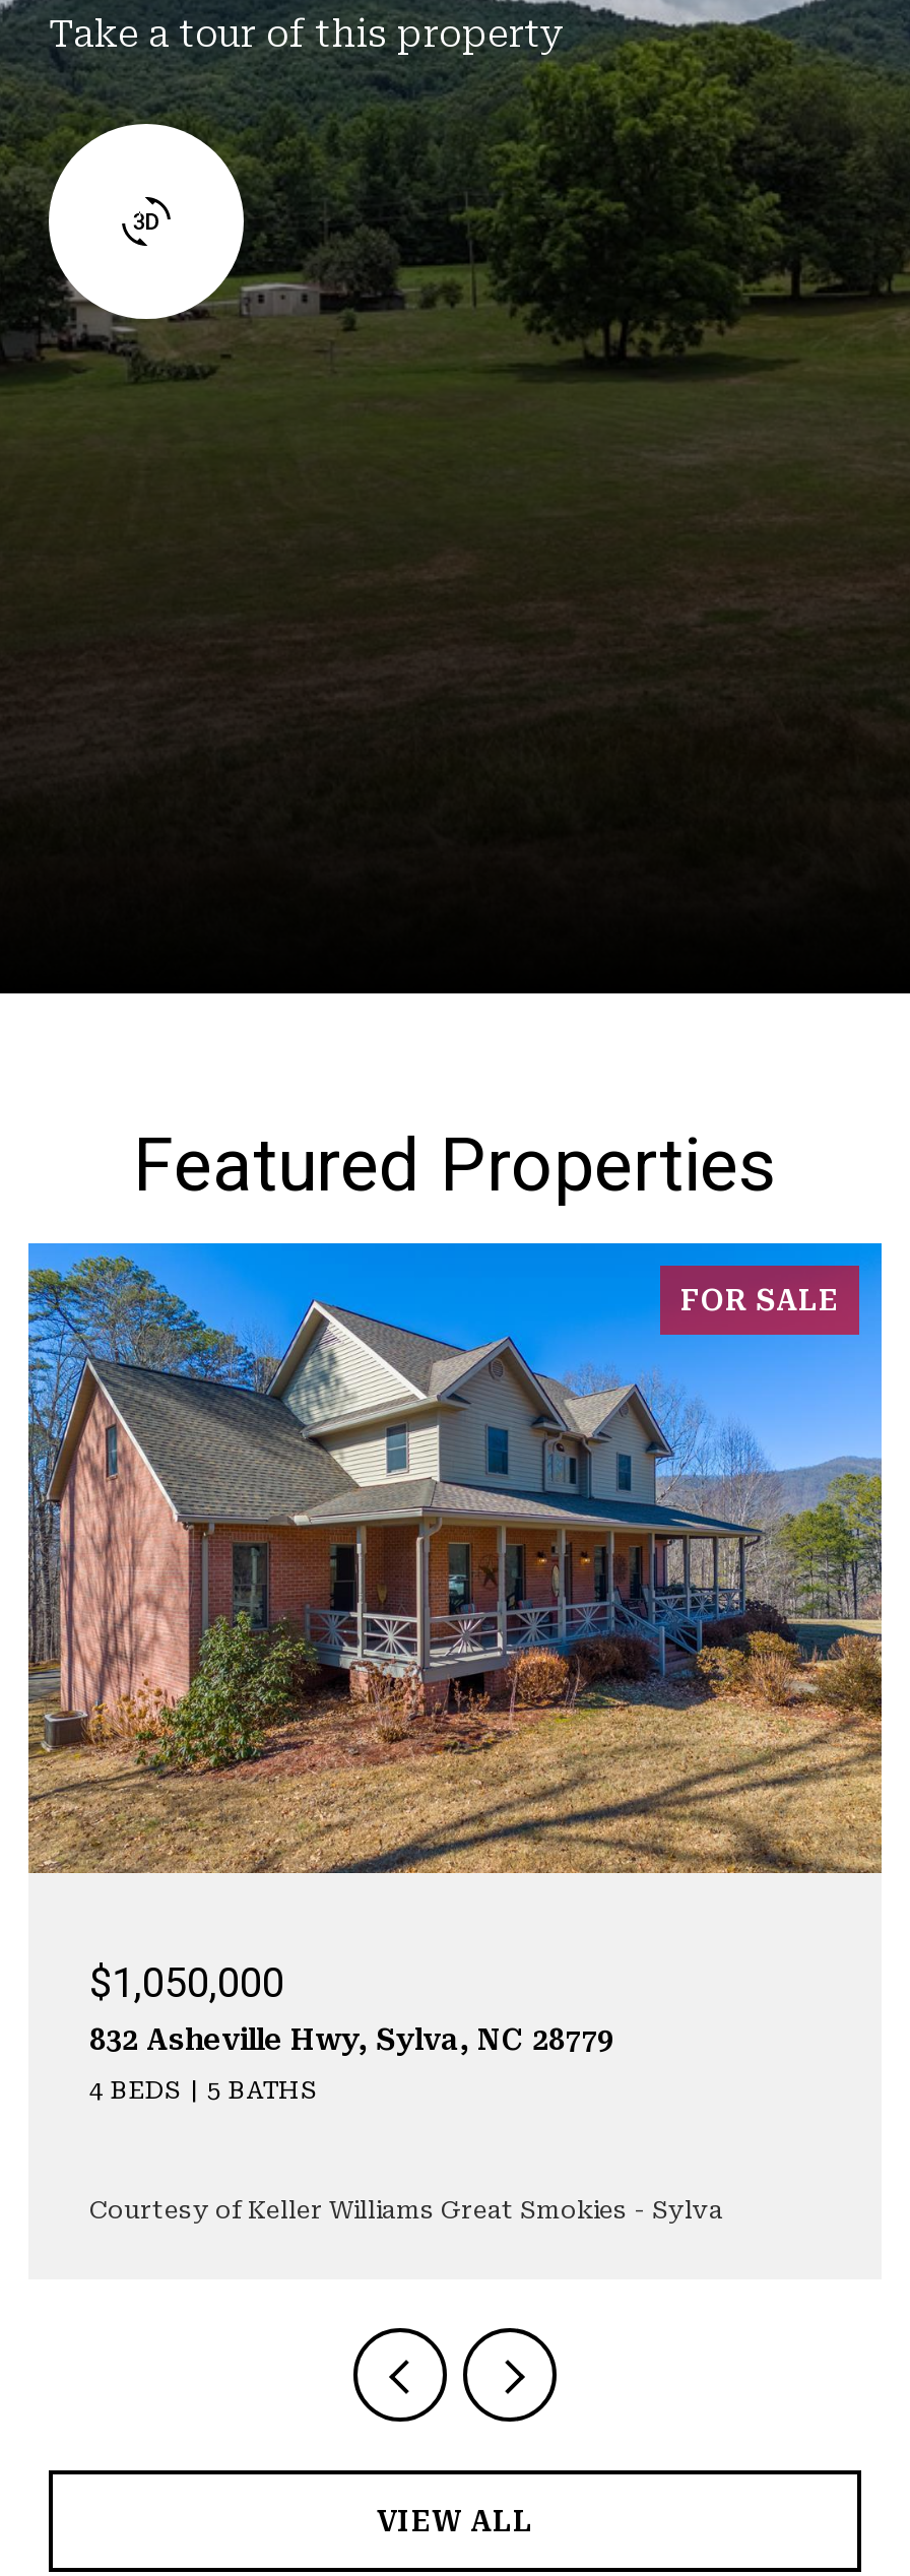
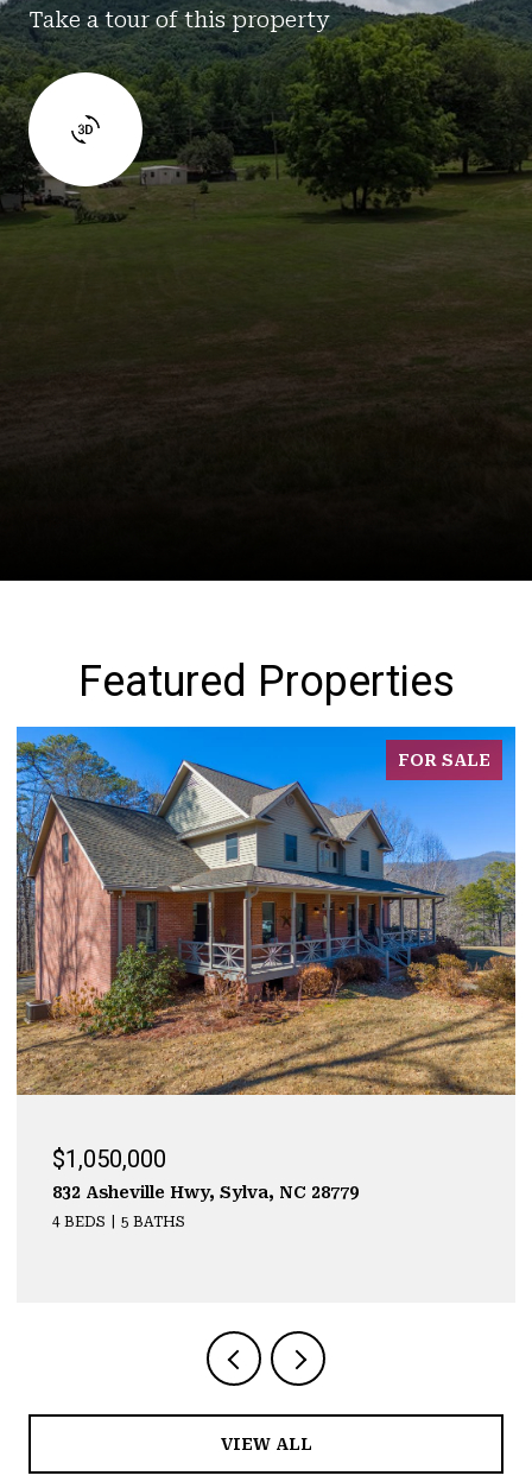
[89,2195,723,2224] Courtesy of Keller Williams Great Smokies - Sylva -> none

